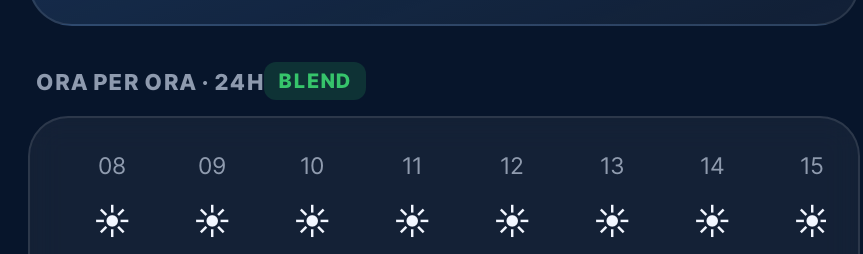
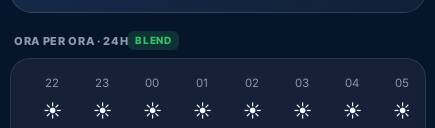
[98,152,126,180] 08 -> [45,76,59,90] 22
[198,152,226,180] 09 -> [95,76,109,90] 23
[300,152,324,180] 10 -> [145,76,159,90] 00
[402,152,422,180] 11 -> [196,76,208,90] 01
[500,152,524,180] 12 -> [245,76,259,90] 02
[600,152,624,180] 13 -> [295,76,309,90] 03
[700,152,724,180] 14 -> [345,76,359,90] 04
[800,152,824,180] 15 -> [395,76,409,90] 05

